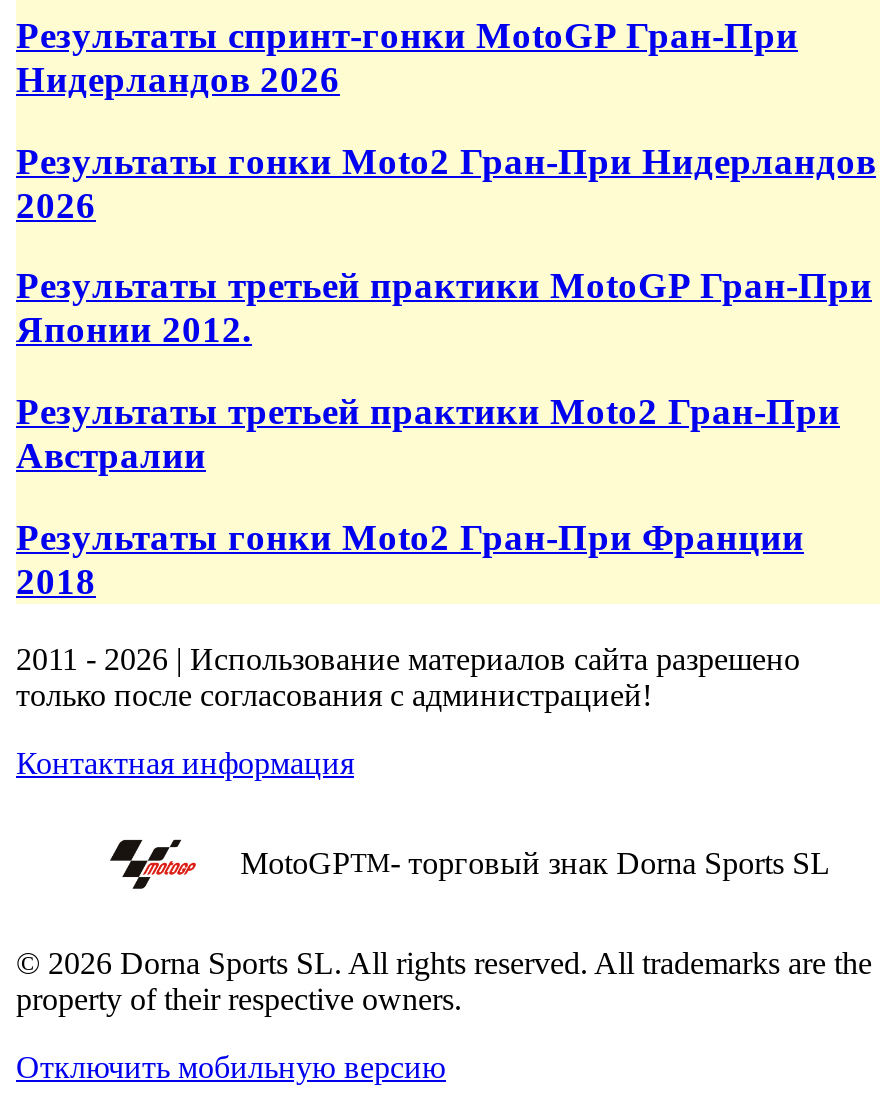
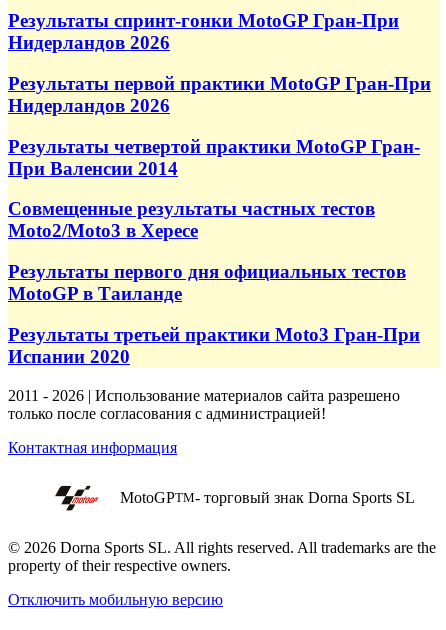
[16,139,876,601] Результаты гонки Moto2 Гран-При Нидерландов | 2026 | Результаты третьей практики MotoGP Гран-При | Японии 2012. | Результаты третьей практики Moto2 Гран-При | Австралии | Результаты гонки Moto2 Гран-При Франции | 2018 -> [8,73,431,367] Результаты первой практики MotoGP Гран-При | Нидерландов 2026 | Результаты четвертой практики MotoGP Гран- | При Валенсии 2014 | Совмещенные результаты частных тестов | Moto2/Moto3 в Хересе | Результаты первого дня официальных тестов | MotoGP в Таиланде | Результаты третьей практики Moto3 Гран-При | Испании 2020

